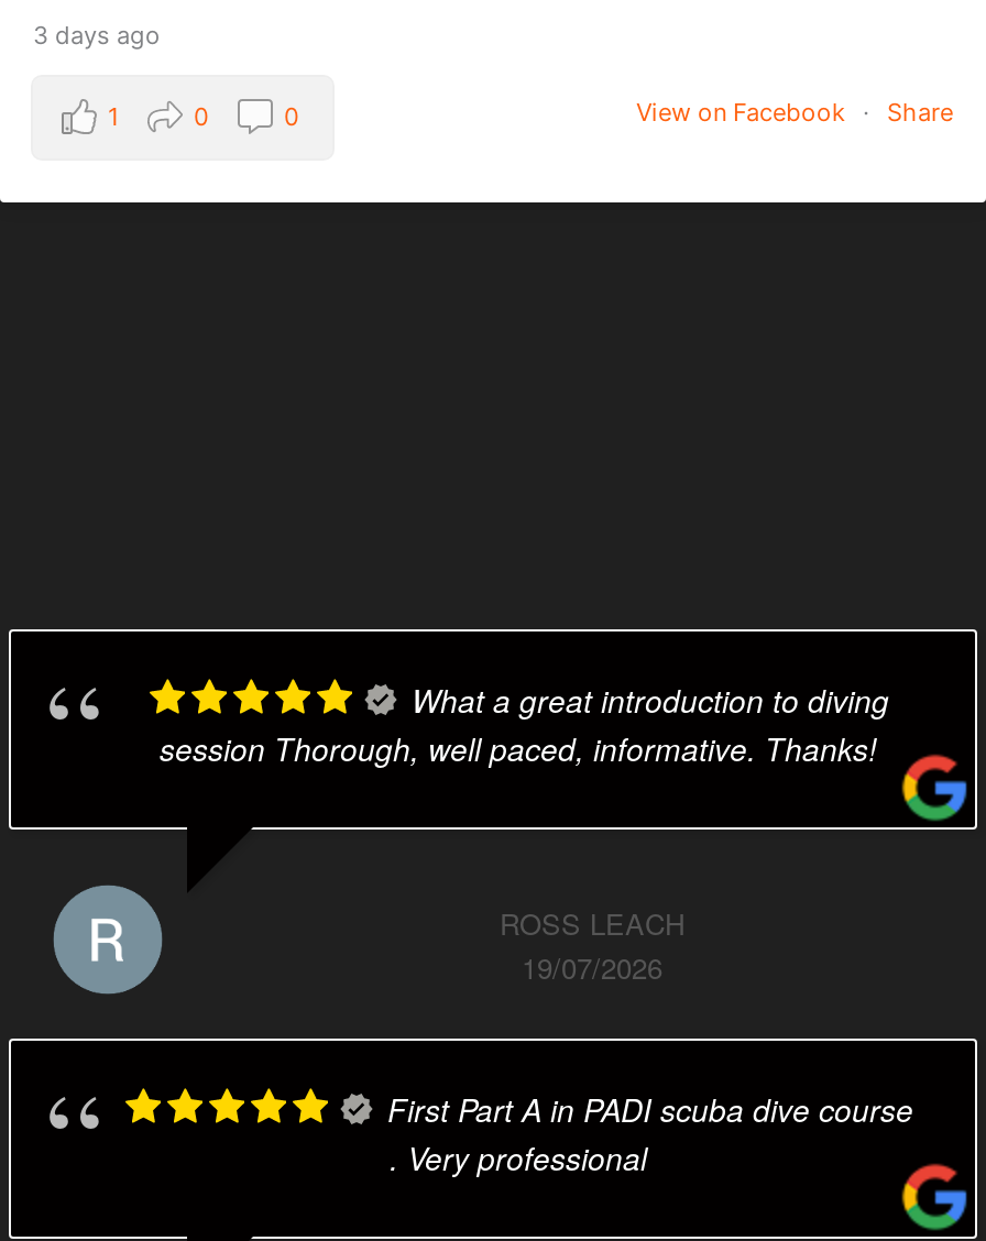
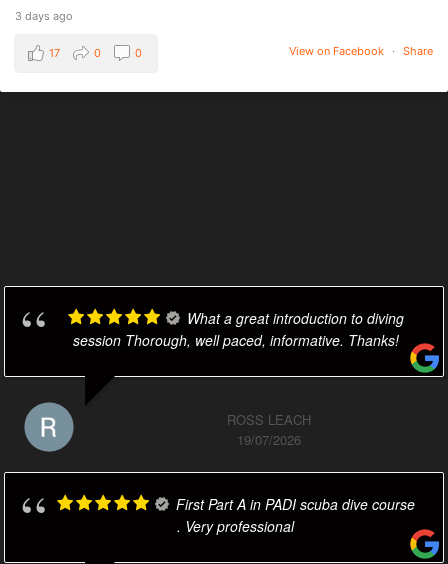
[108,101,119,131] 1 -> [49,46,60,60] 17

